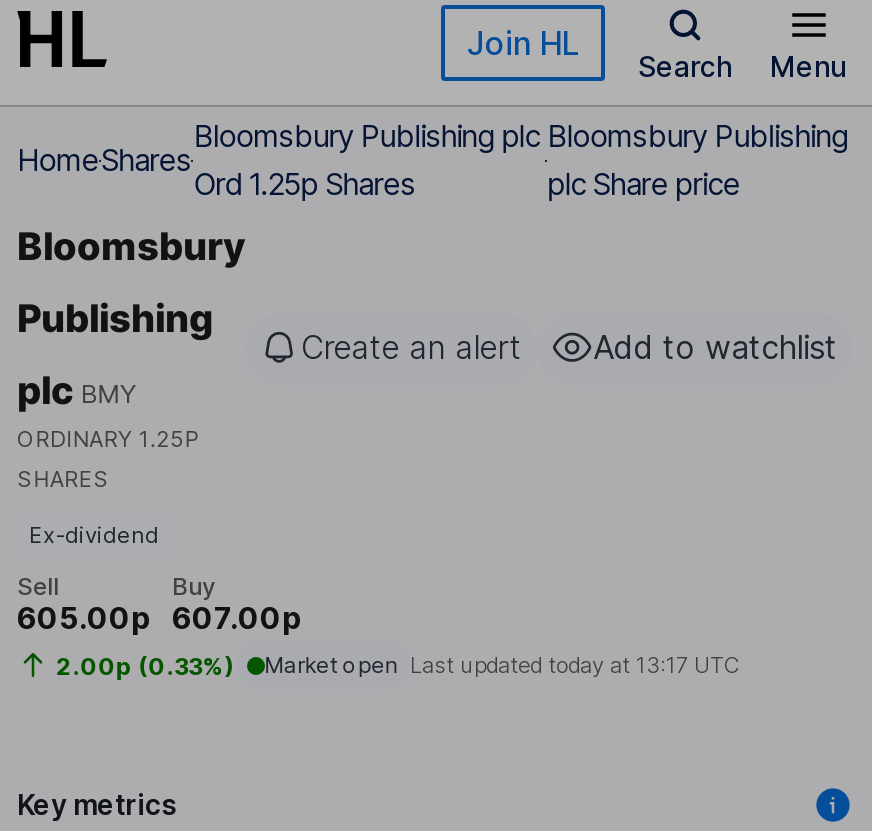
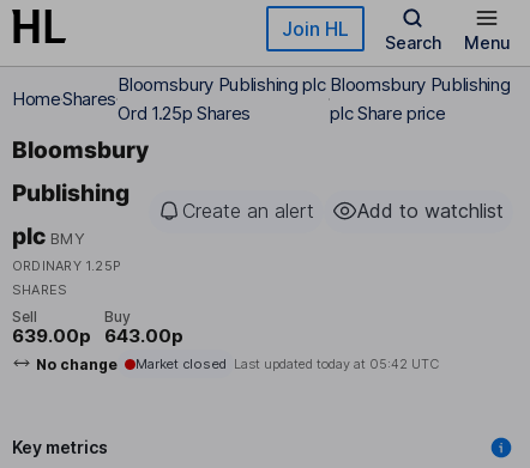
[29,521,159,549] Ex-dividend -> none
[17,600,151,638] 605.00p -> [12,325,91,348] 639.00p
[56,600,740,681] 607.00p | 2.00p (0.33%) | Market open Last updated today at 13:17 UTC -> [35,325,439,373] 643.00p | No change | Market closed Last updated today at 05:42 UTC

